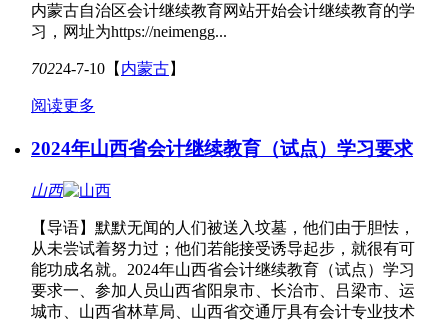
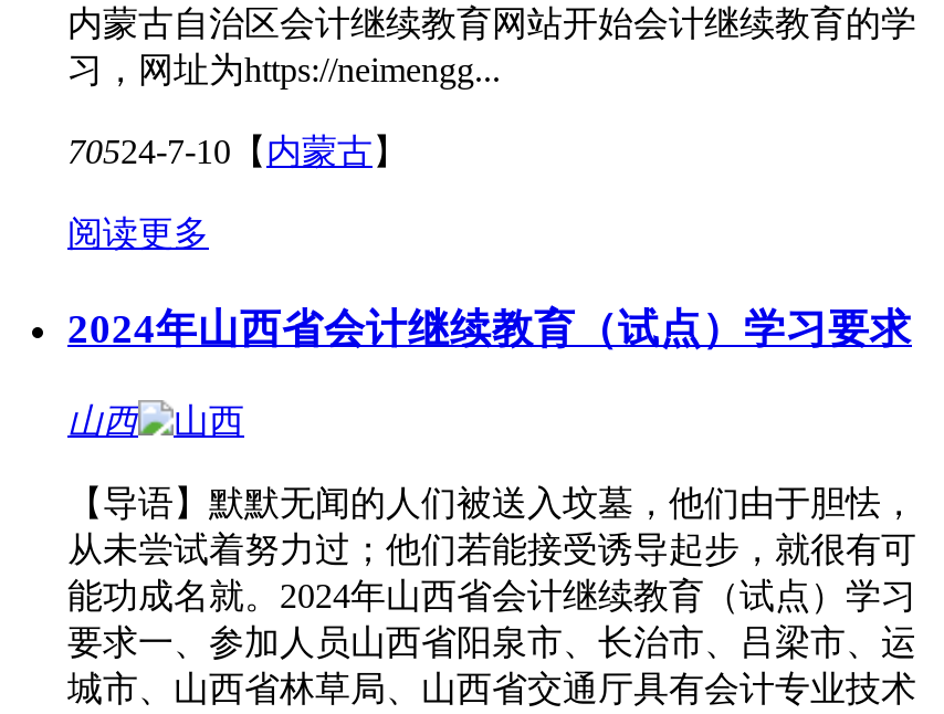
[31,60,185,77] 70224-7-10【内蒙古】 -> [67,134,408,171] 70524-7-10【内蒙古】

